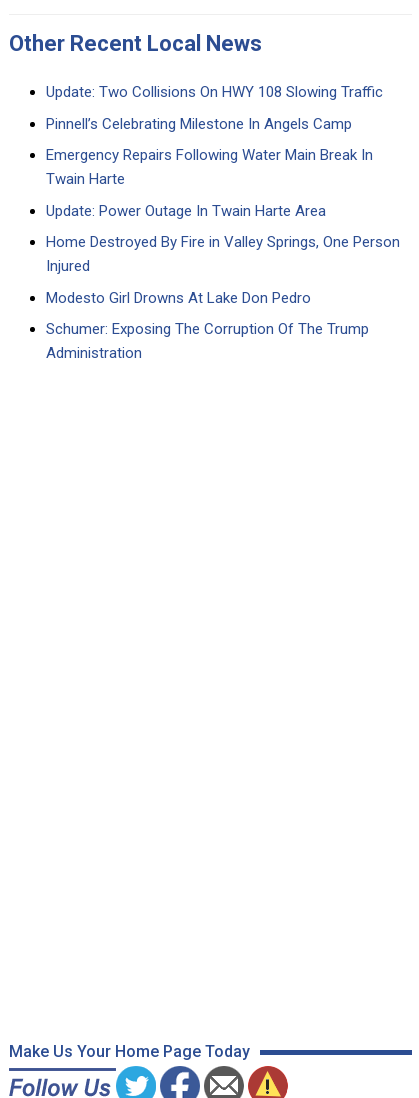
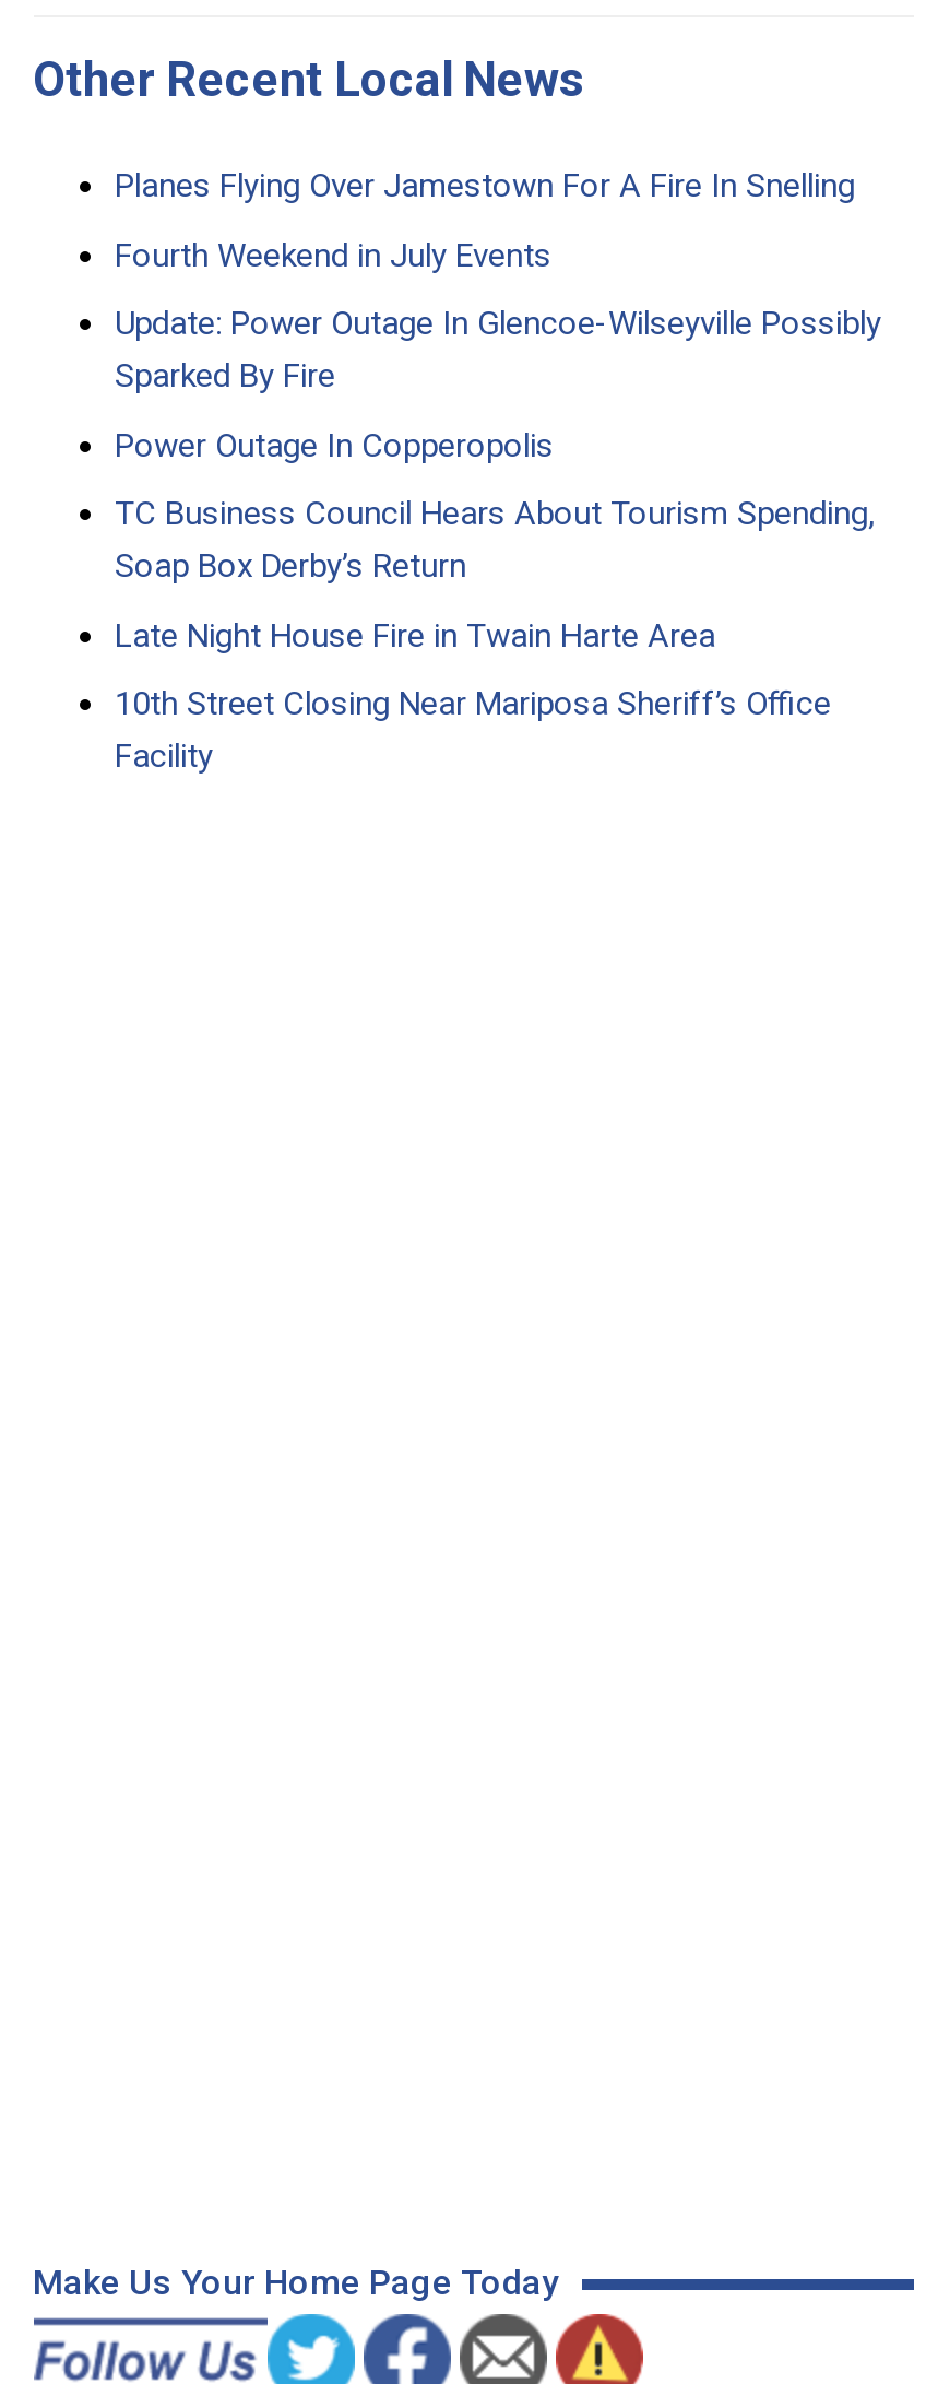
[46,83,383,101] Update: Two Collisions On HWY 108 Slowing Traffic -> [115,167,855,206] Planes Flying Over Jamestown For A Fire In Snelling
[46,115,352,133] Pinnell’s Celebrating Milestone In Angels Camp -> [115,236,551,275] Fourth Weekend in July Events
[46,146,373,188] Emergency Repairs Following Water Main Break In | Twain Harte -> [115,305,881,397] Update: Power Outage In Glencoe-Wilseyville Possibly | Sparked By Fire
[46,202,326,220] Update: Power Outage In Twain Harte Area -> [115,426,554,465] Power Outage In Copperopolis
[46,233,400,275] Home Destroyed By Fire in Valley Springs, One Person | Injured -> [115,495,875,587] TC Business Council Hears About Tourism Spending, | Soap Box Derby’s Return
[46,289,311,307] Modesto Girl Drowns At Lake Don Pedro -> [115,616,715,656] Late Night House Fire in Twain Harte Area
[46,320,369,362] Schumer: Exposing The Corruption Of The Trump | Administration -> [115,685,831,777] 10th Street Closing Near Mariposa Sheriff’s Office | Facility

